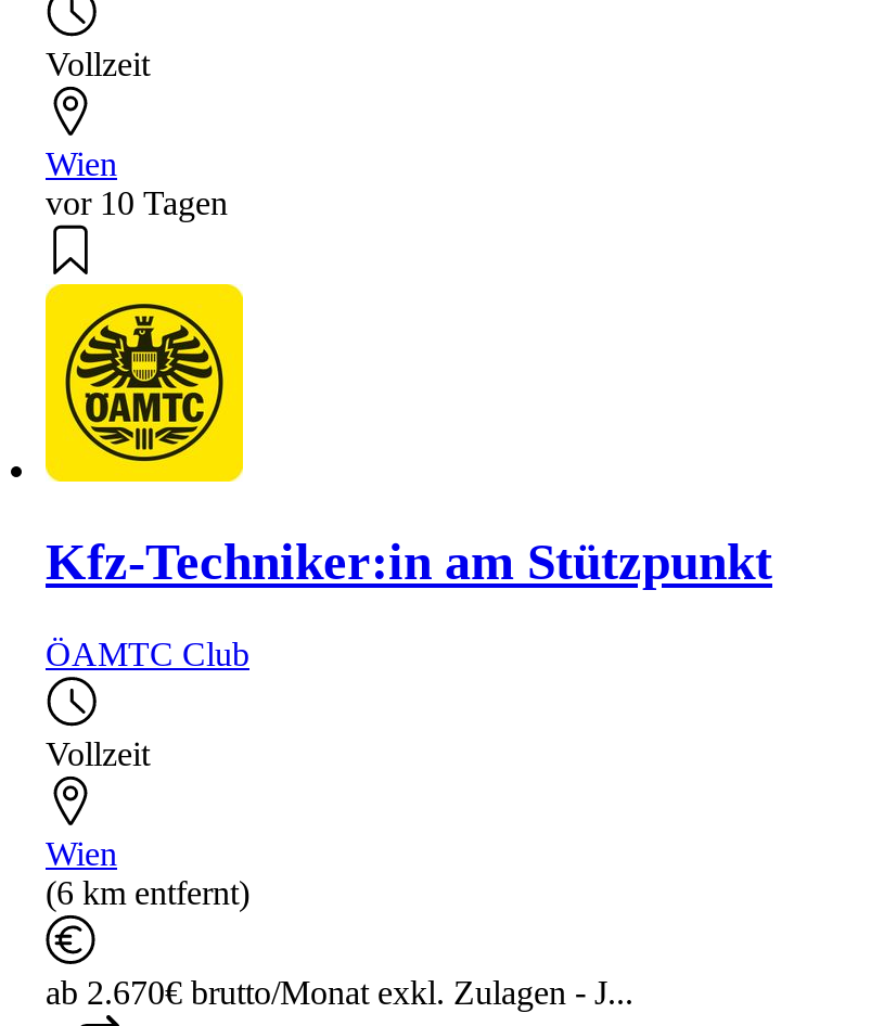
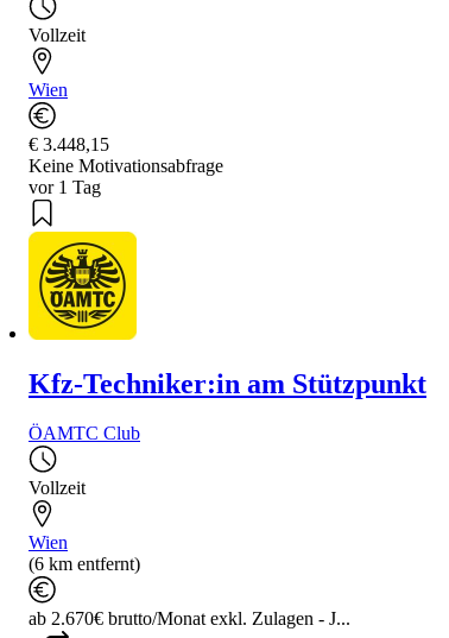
[46,184,228,220] vor 10 Tagen -> [29,134,223,197] € 3.448,15 | Keine Motivationsabfrage | vor 1 Tag

